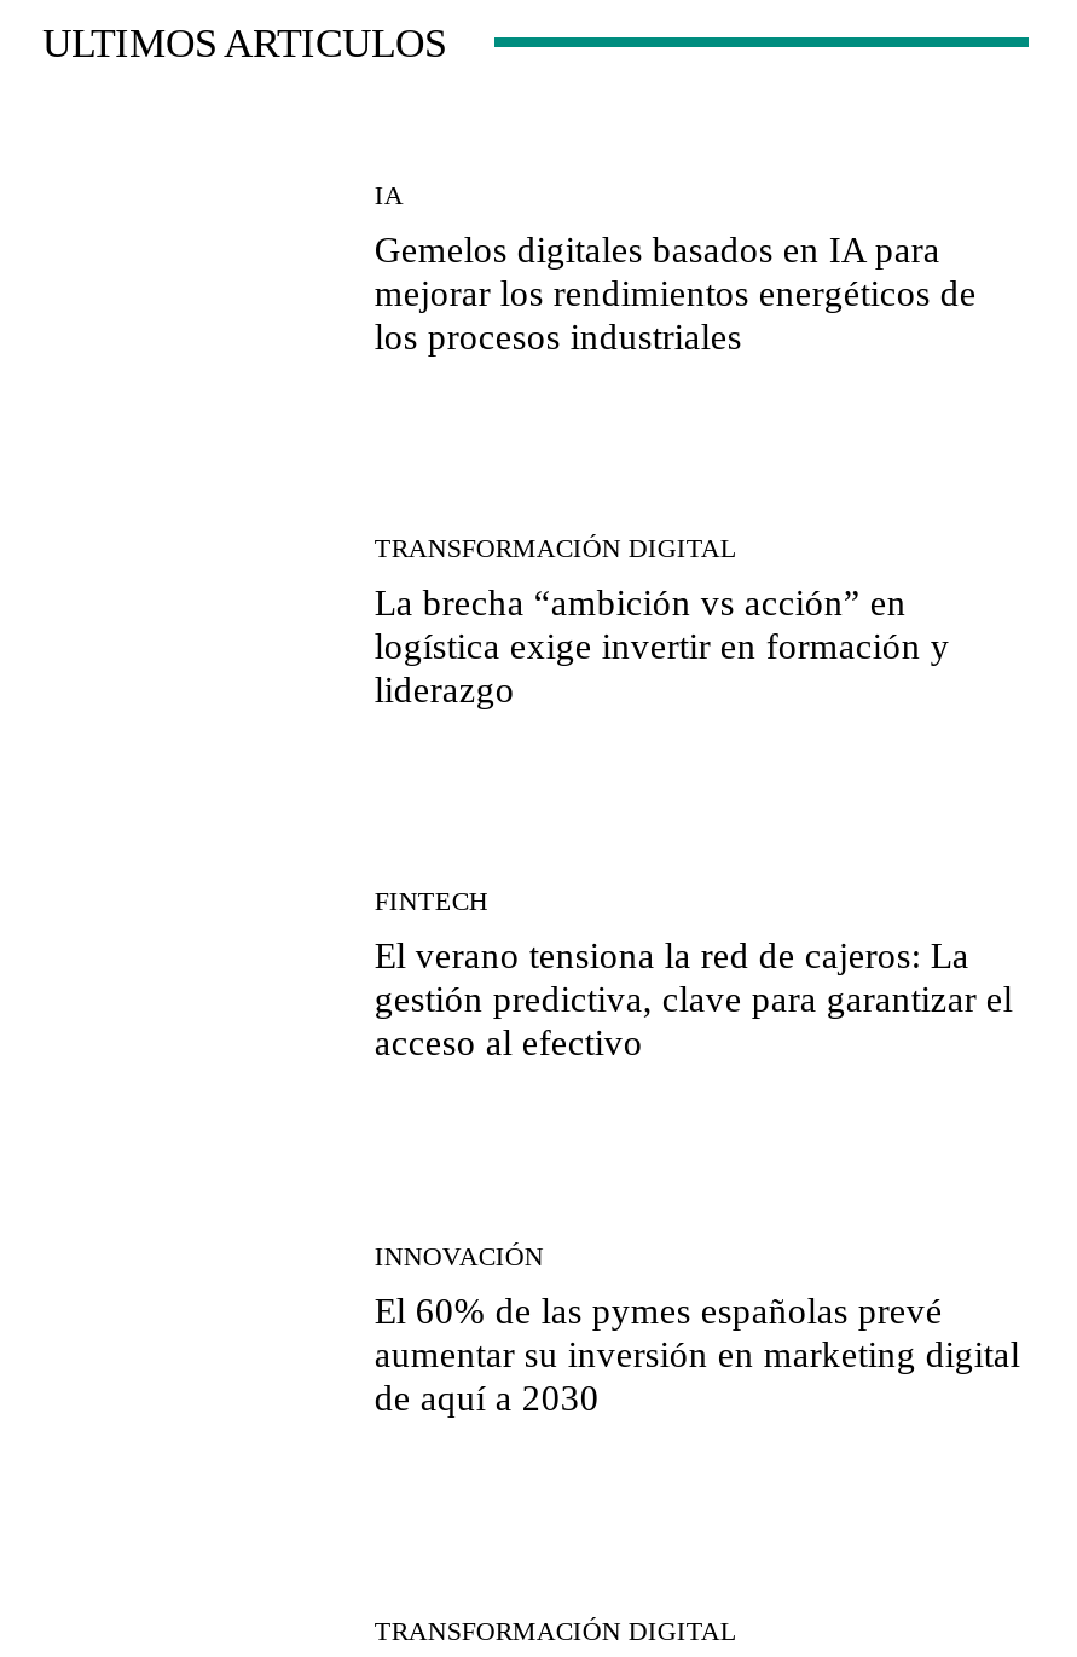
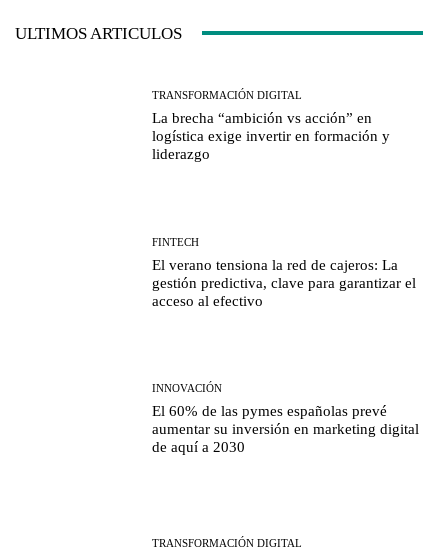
[374,178,976,355] IA | Gemelos digitales basados en IA para | mejorar los rendimientos energéticos de | los procesos industriales -> none

